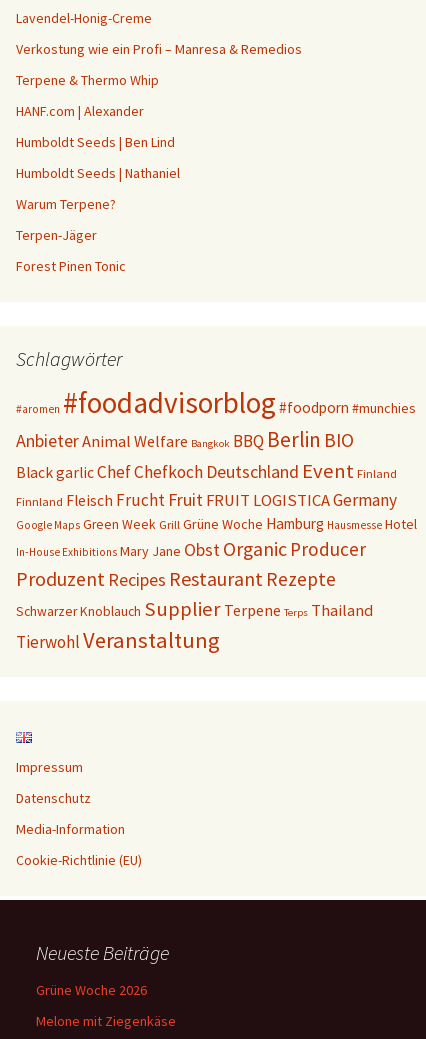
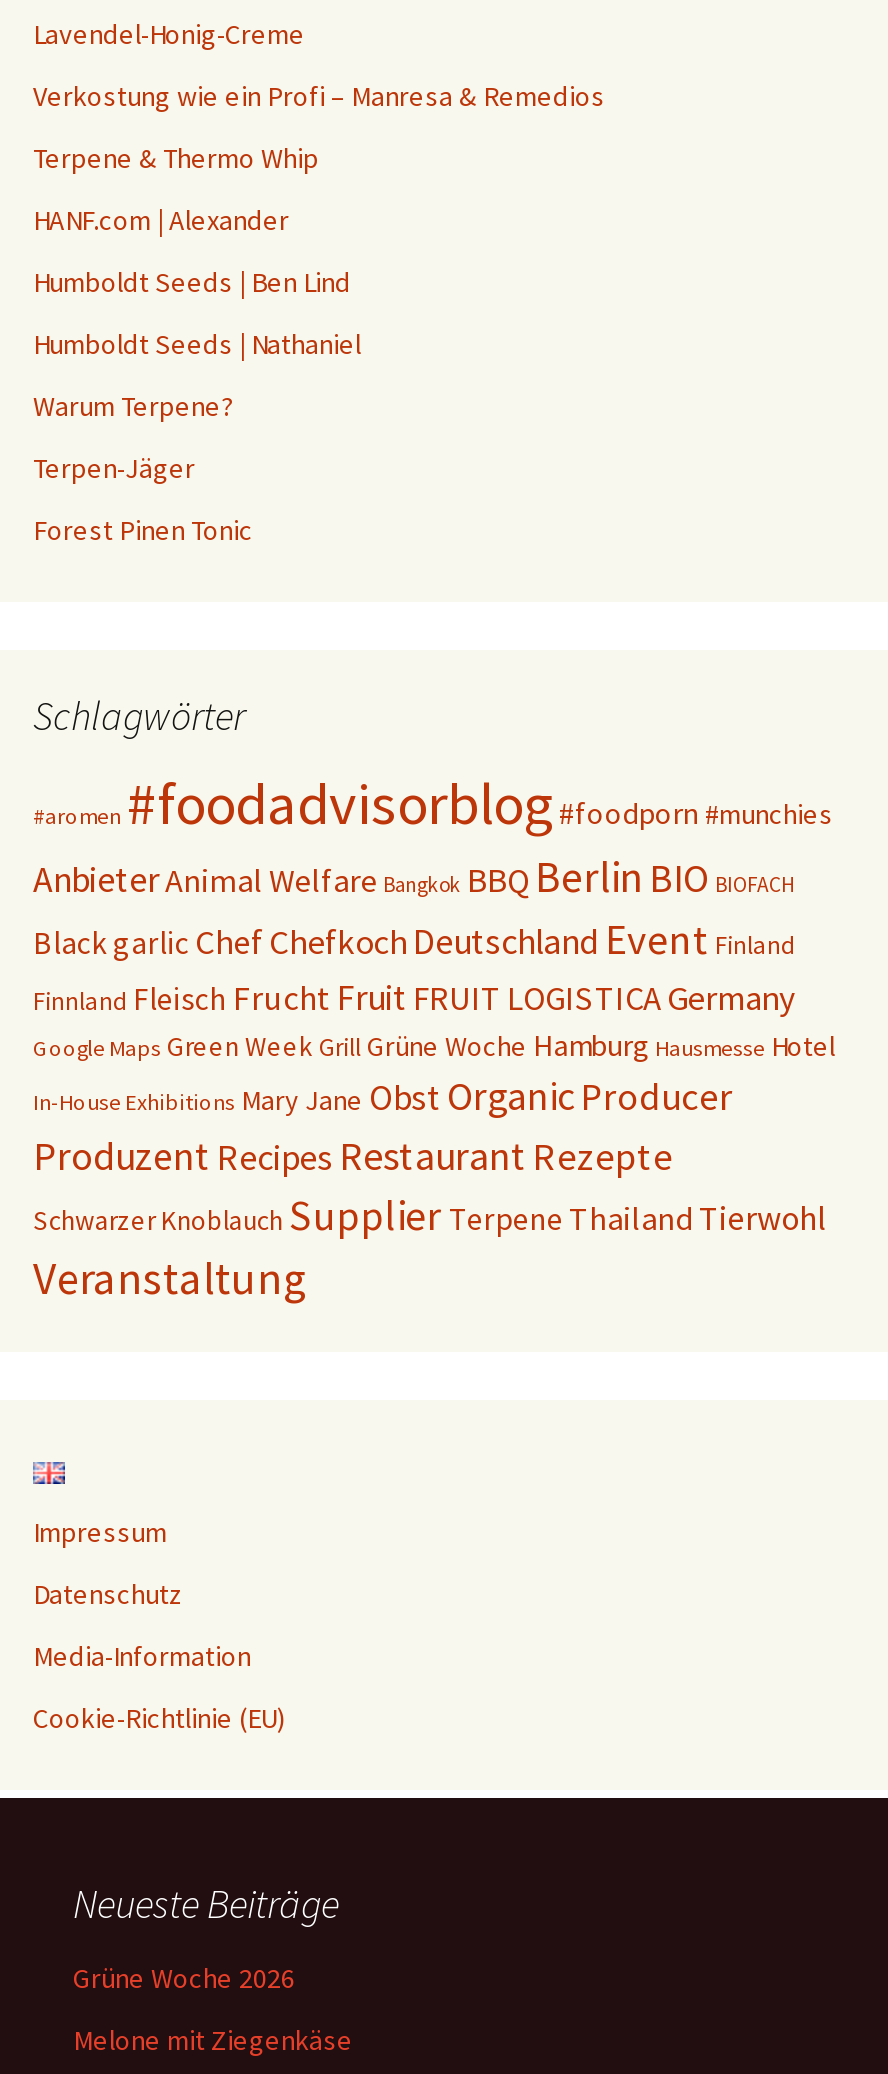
[16,426,354,453] Anbieter Animal Welfare Bangkok BBQ Berlin BIO -> [33,850,795,904] Anbieter Animal Welfare Bangkok BBQ Berlin BIO BIOFACH
[16,596,373,654] Schwarzer Knoblauch Supplier Terpene Terps Thailand | Tierwohl Veranstaltung -> [33,1190,827,1306] Schwarzer Knoblauch Supplier Terpene Thailand Tierwohl | Veranstaltung

